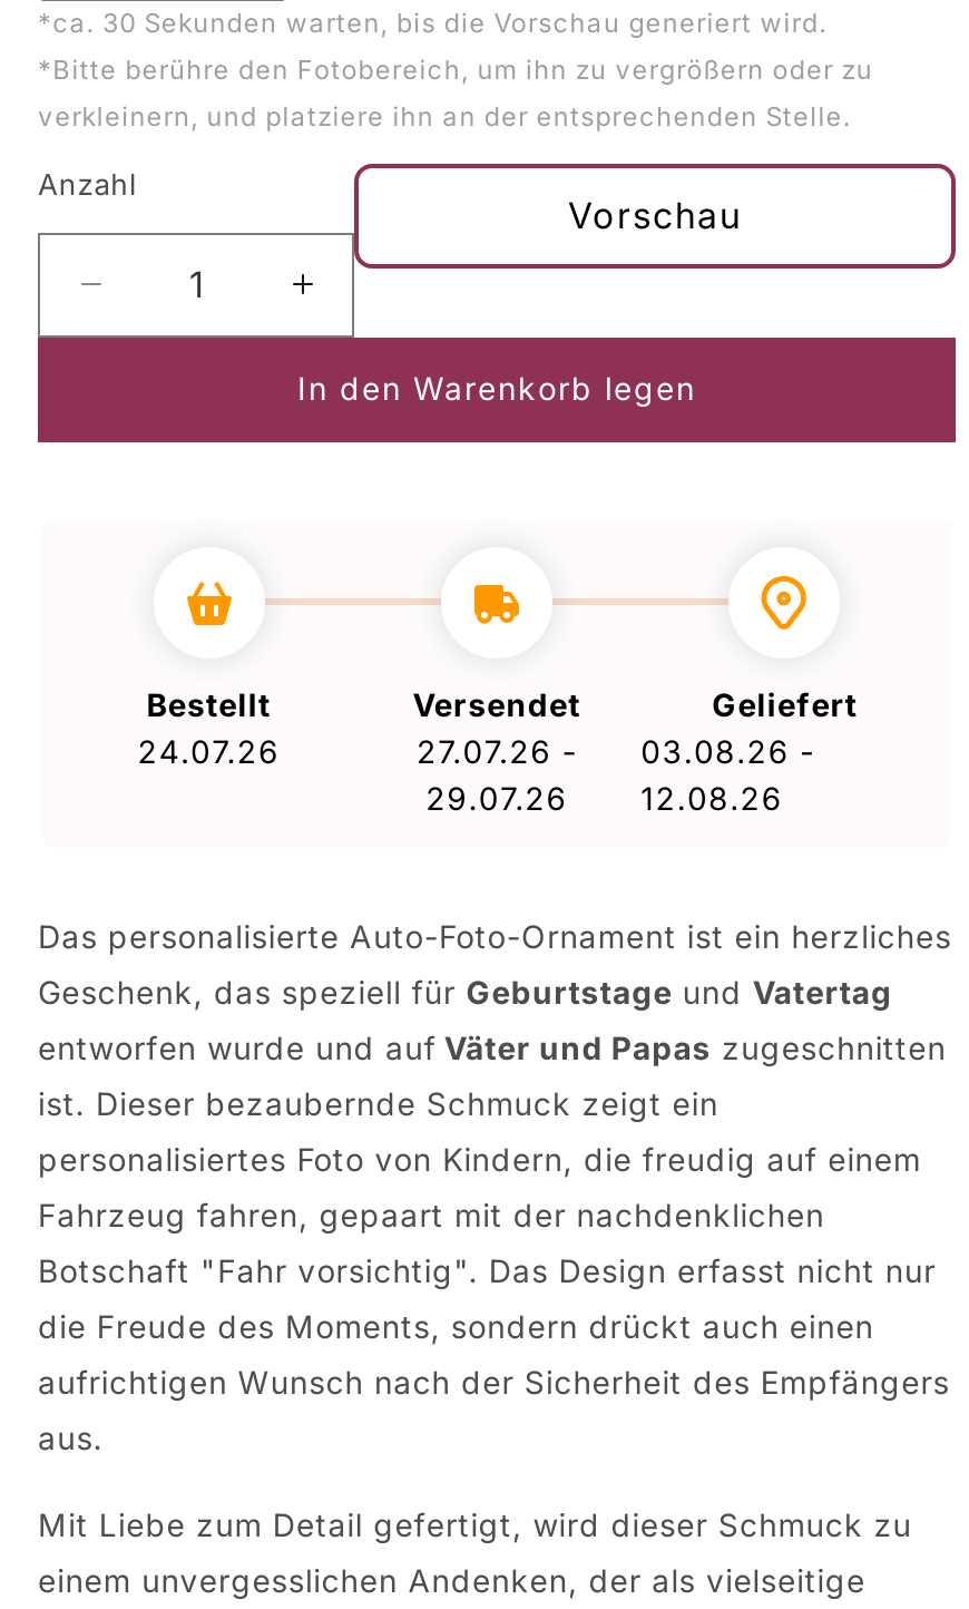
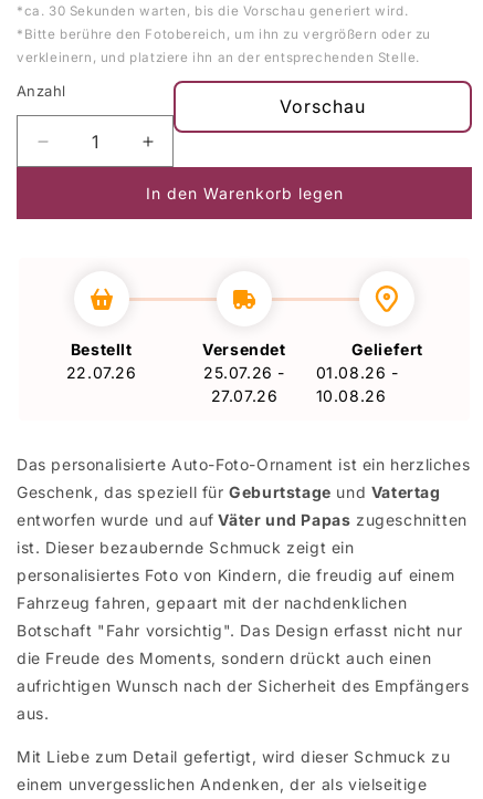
[138,731,280,769] 24.07.26 -> [66,363,137,382] 22.07.26
[417,731,577,769] 27.07.26 - -> [203,363,285,382] 25.07.26 -
[641,731,815,769] 03.08.26 - -> [316,363,399,382] 01.08.26 -
[426,778,568,816] 29.07.26 -> [211,386,278,405] 27.07.26
[641,778,783,816] 12.08.26 -> [316,386,386,405] 10.08.26

